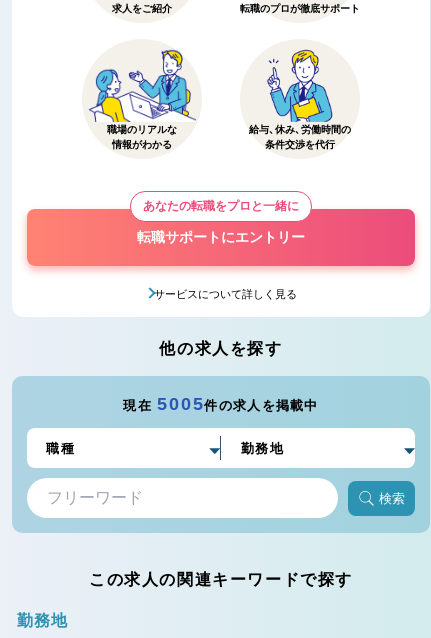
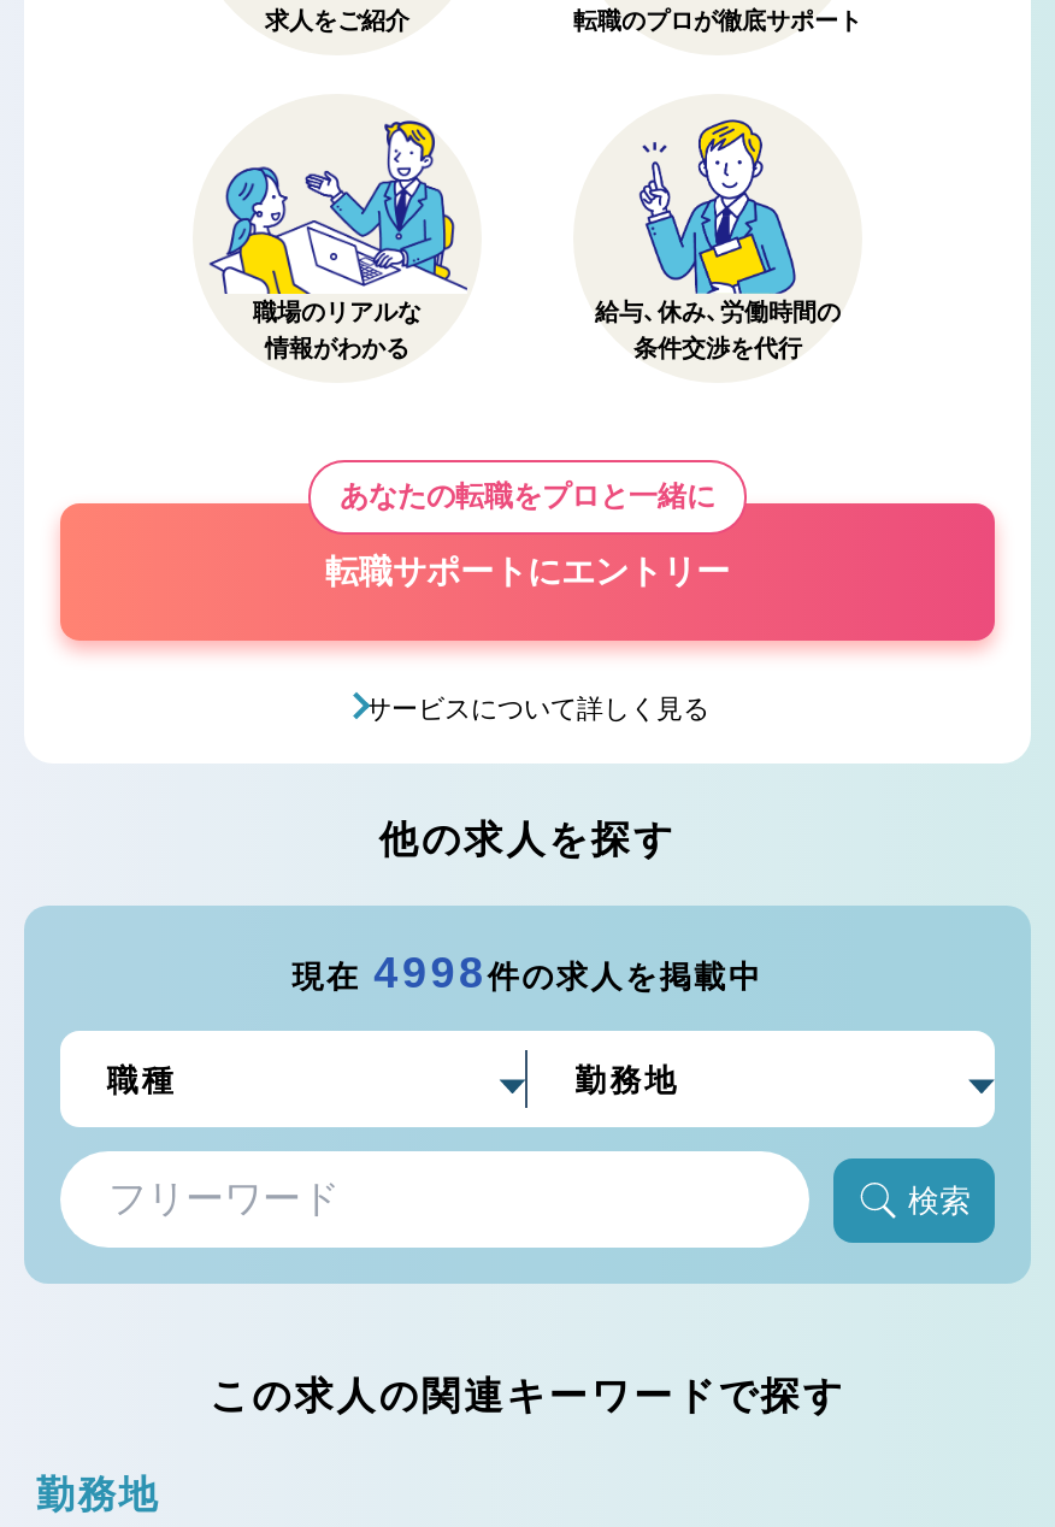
[123,394,319,414] 現在5005件の求人を掲載中 -> [292,949,763,998] 現在4998件の求人を掲載中

